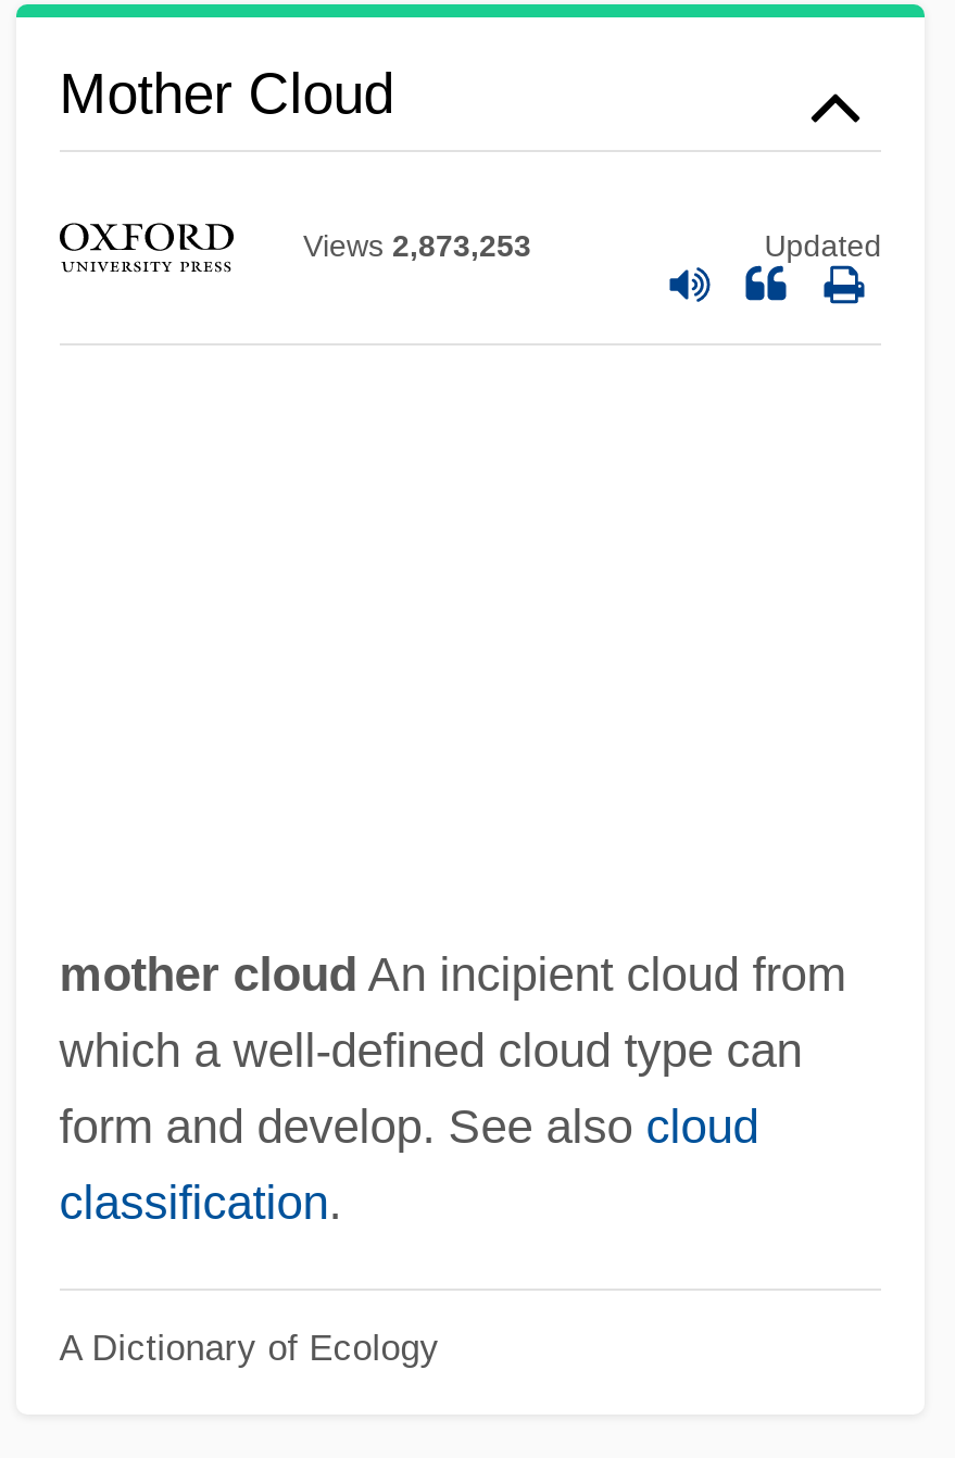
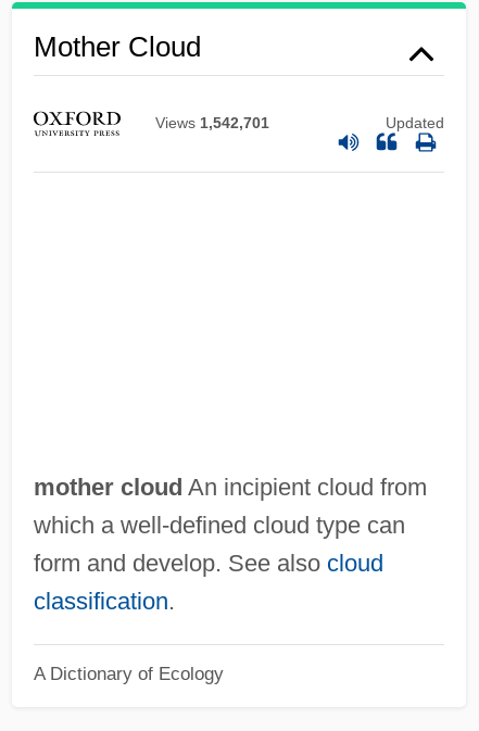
[303,229,531,264] Views 2,873,253 -> [155,115,269,132] Views 1,542,701

